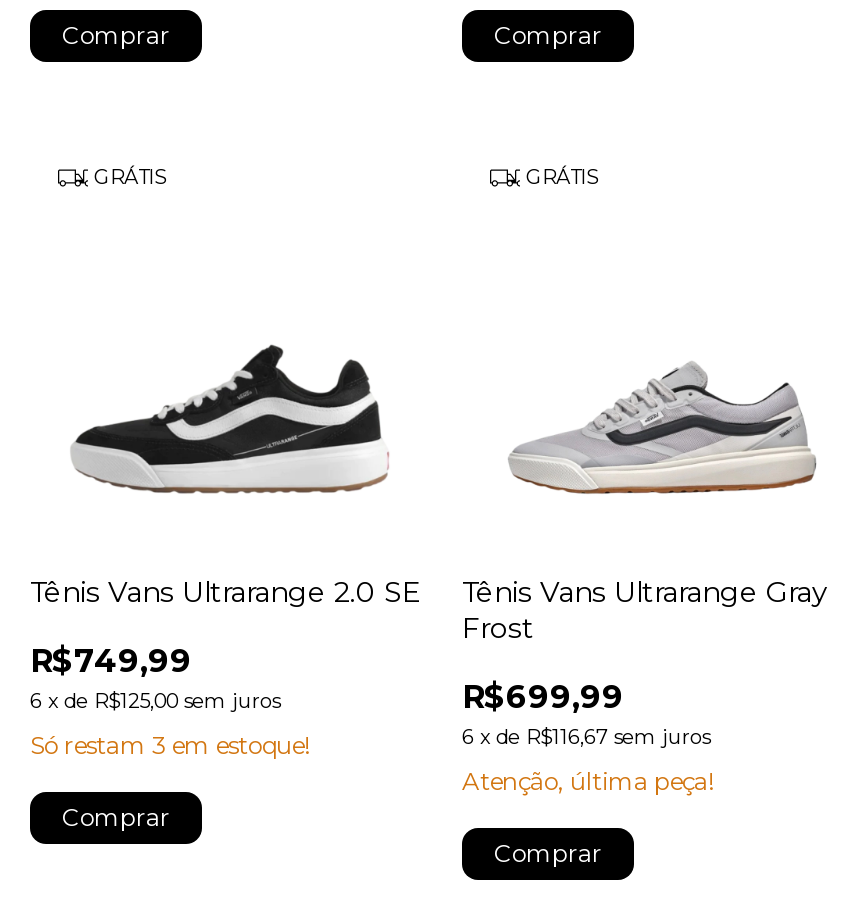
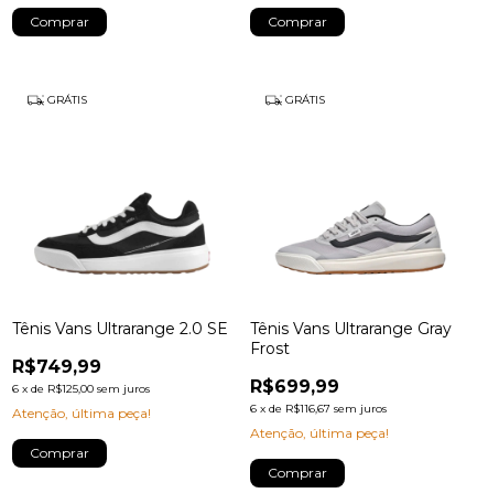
[30,730,310,760] Só restam 3 em estoque! -> [12,405,151,422] Atenção, última peça!

